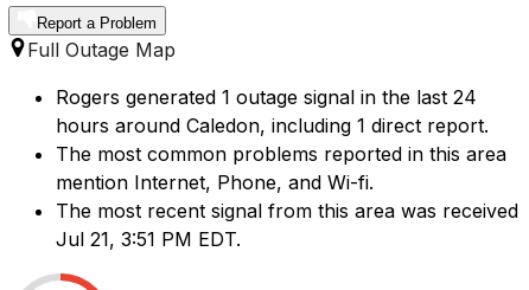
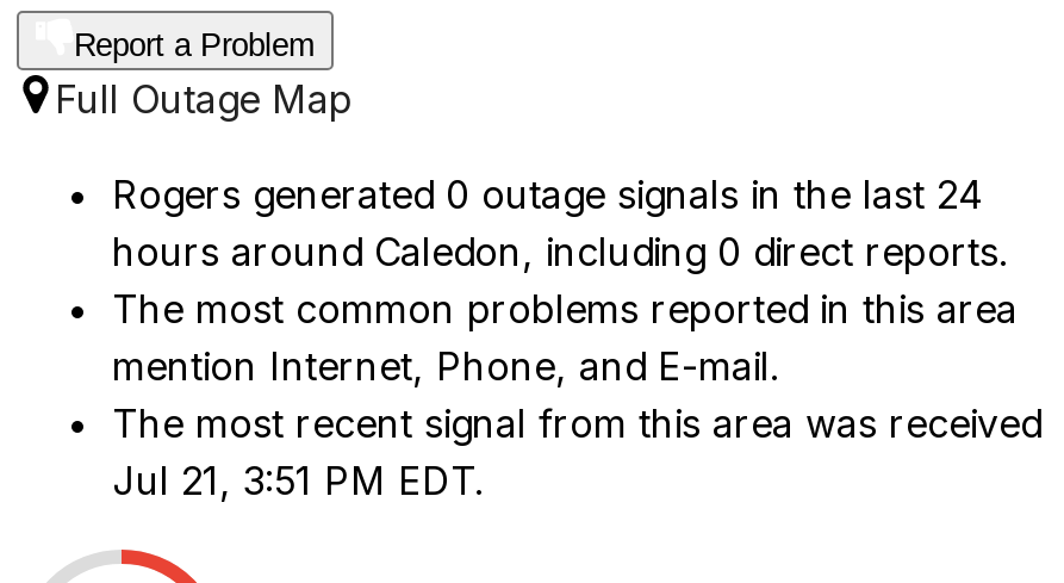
[56,86,477,109] Rogers generated 1 outage signal in the last 24 -> [112,171,984,219] Rogers generated 0 outage signals in the last 24
[56,114,489,138] hours around Caledon, including 1 direct report. -> [112,229,1008,276] hours around Caledon, including 0 direct reports.
[56,171,374,195] mention Internet, Phone, and Wi-fi. -> [112,343,779,391] mention Internet, Phone, and E-mail.

